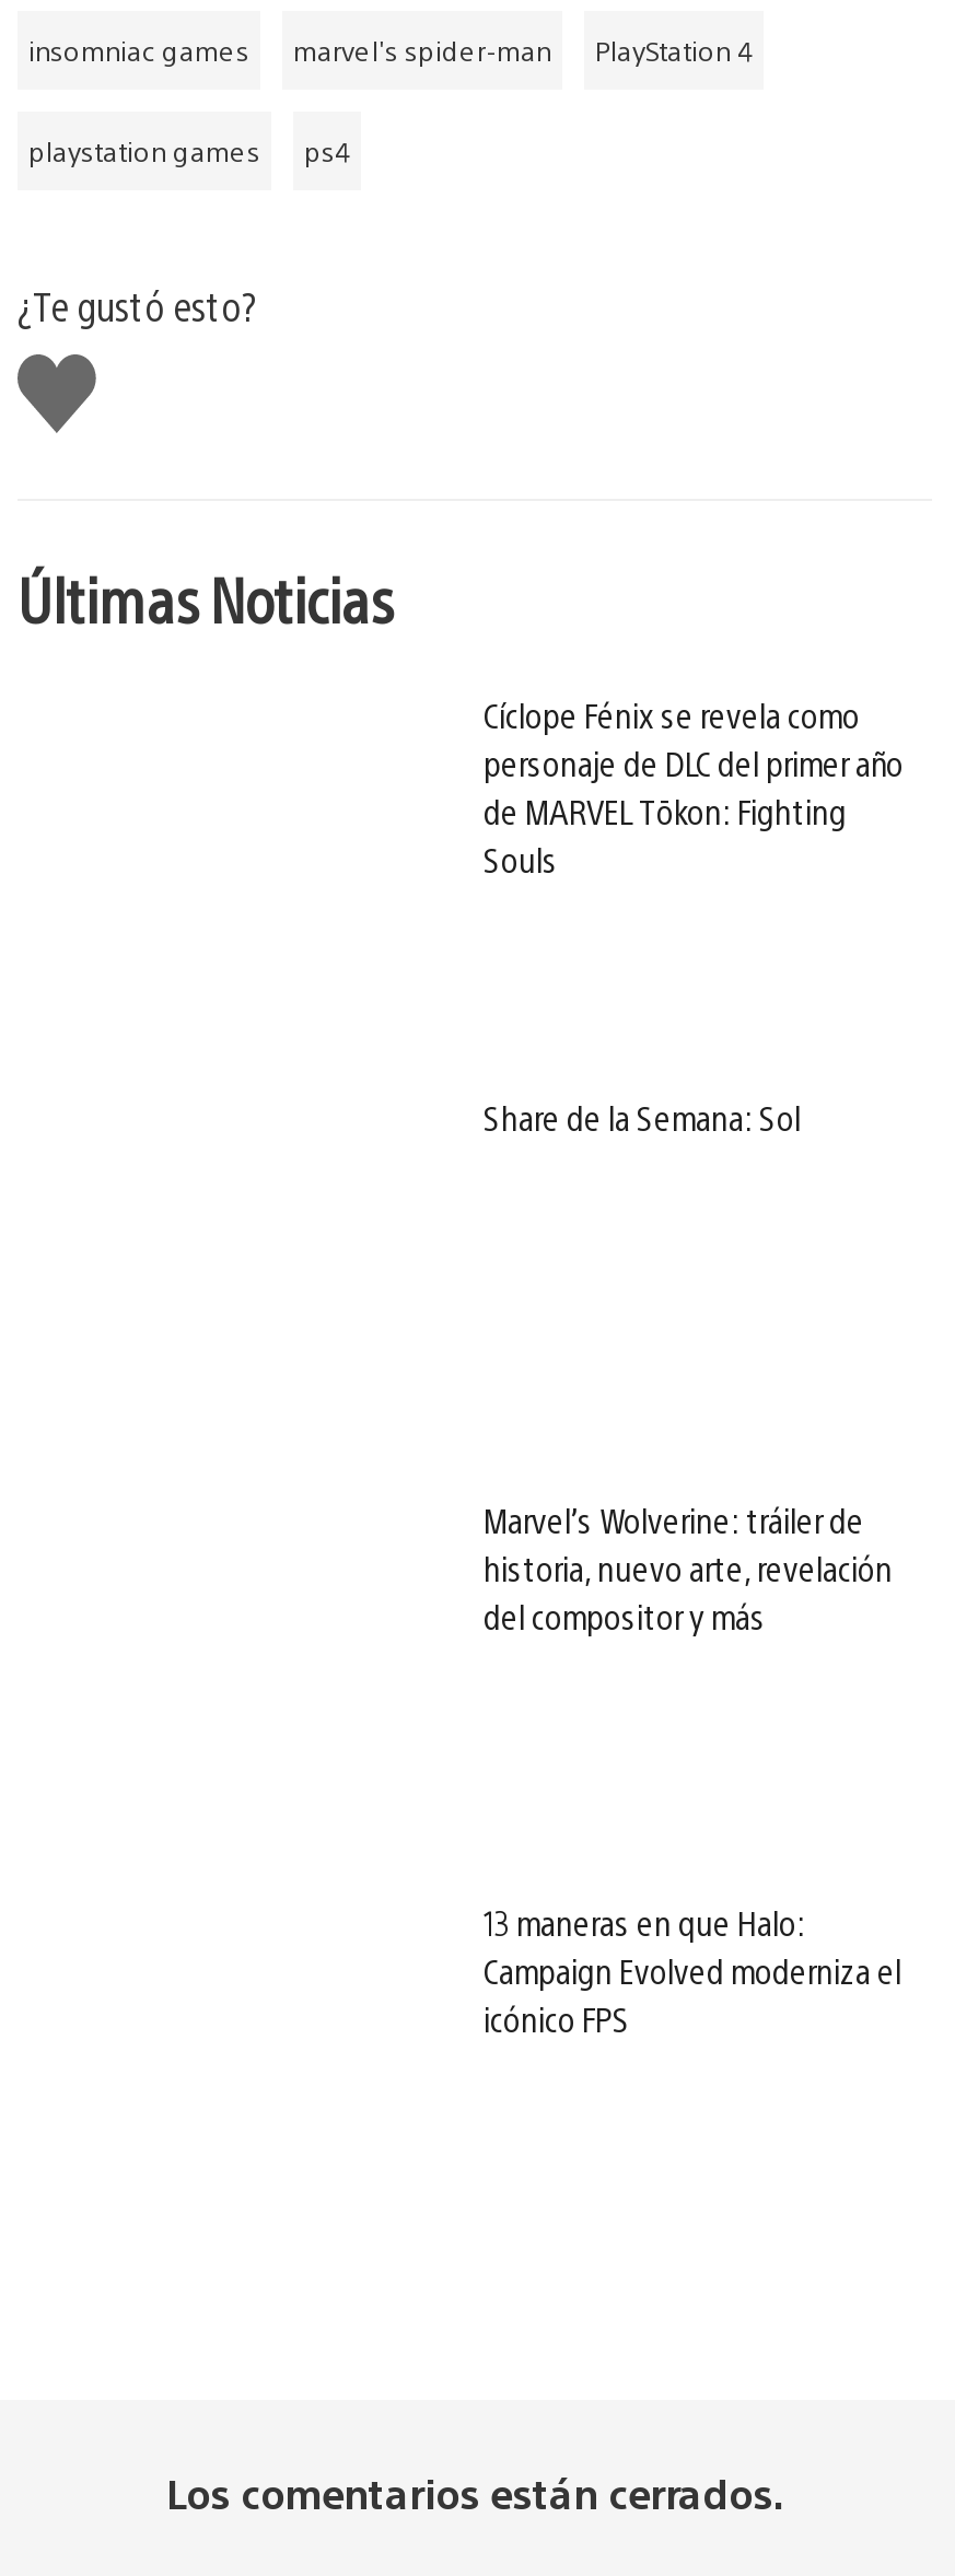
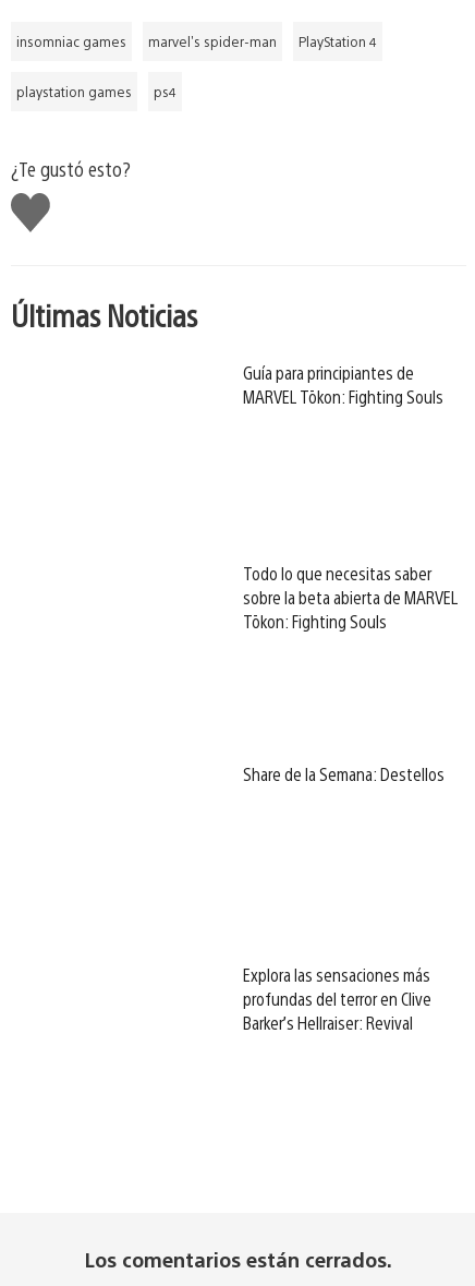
[484,691,904,881] Cíclope Fénix se revela como | personaje de DLC del primer año | de MARVEL Tōkon: Fighting | Souls -> [243,361,443,408] Guía para principiantes de | MARVEL Tōkon: Fighting Souls
[484,1093,801,1139] Share de la Semana: Sol -> [243,562,458,632] Todo lo que necesitas saber | sobre la beta abierta de MARVEL | Tōkon: Fighting Souls
[484,1496,893,1638] Marvel’s Wolverine: tráiler de | historia, nuevo arte, revelación | del compositor y más -> [243,762,444,785] Share de la Semana: Destellos
[484,1898,901,2041] 13 maneras en que Halo: | Campaign Evolved moderniza el | icónico FPS -> [243,963,431,1034] Explora las sensaciones más | profundas del terror en Clive | Barker’s Hellraiser: Revival

